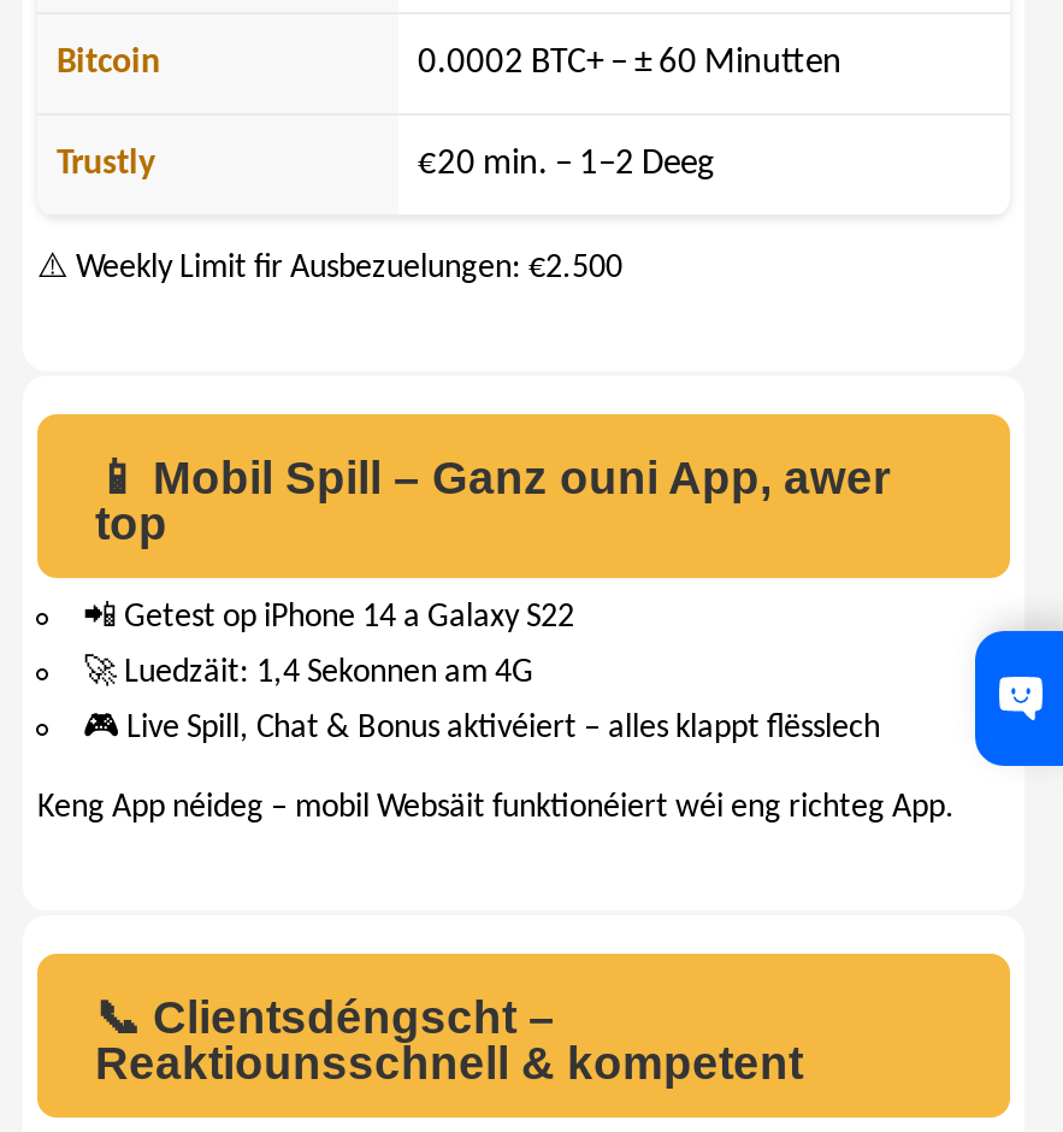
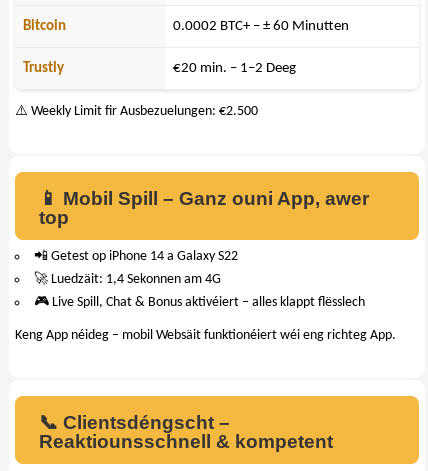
[972,626,1056,768] [image] -> none

